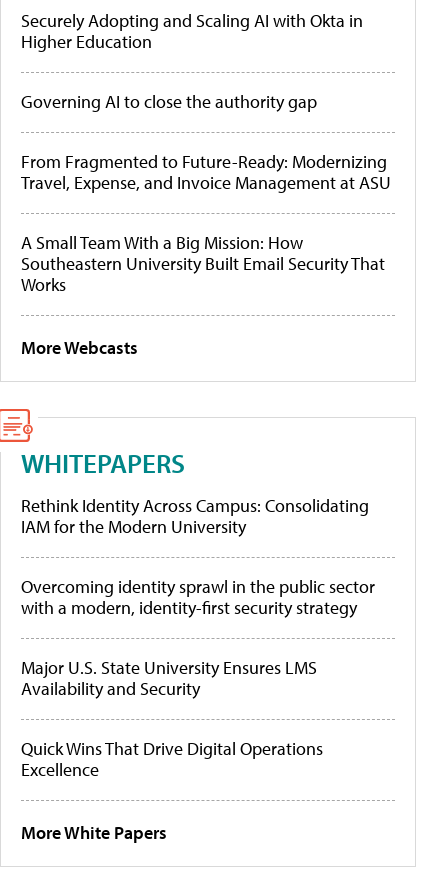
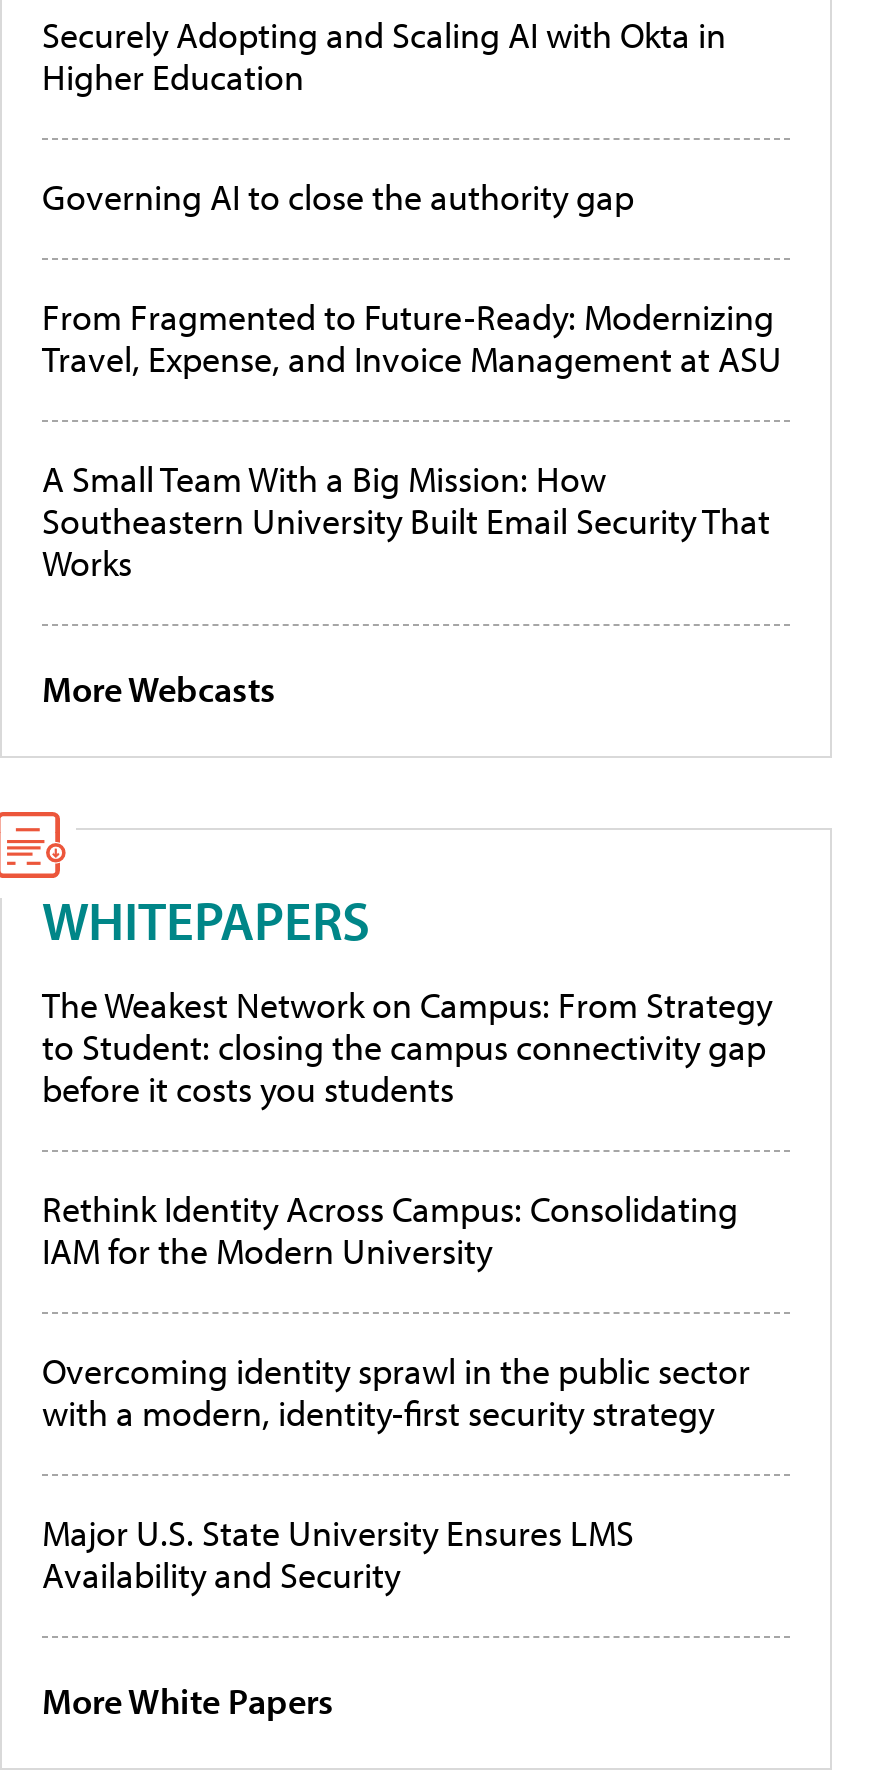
none -> [42,983,772,1113] The Weakest Network on Campus: From Strategy | to Student: closing the campus connectivity gap | before it costs you students
moved [21,494,375,700] -> [42,1187,750,1599]: Rethink Identity Across Campus: Consolidating | IAM for the Modern University | Overcoming identity sprawl in the public sector | with a modern, identity-first security strategy | Major U.S. State University Ensures LMS | Availability and Security
[21,737,323,781] Quick Wins That Drive Digital Operations | Excellence -> none

